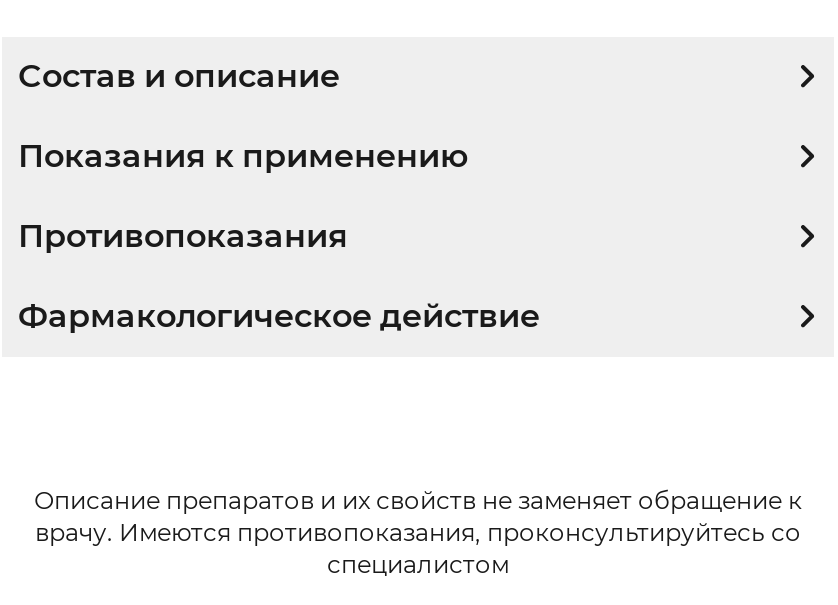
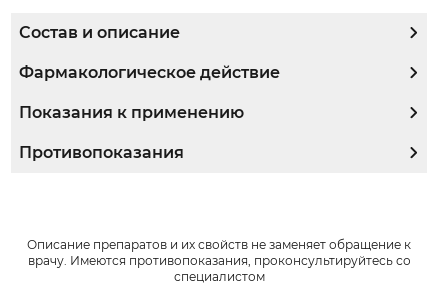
moved [18,137,468,255] -> [19,103,244,162]: Показания к применению | Противопоказания
moved [18,297,540,335] -> [19,63,280,82]: Фармакологическое действие

